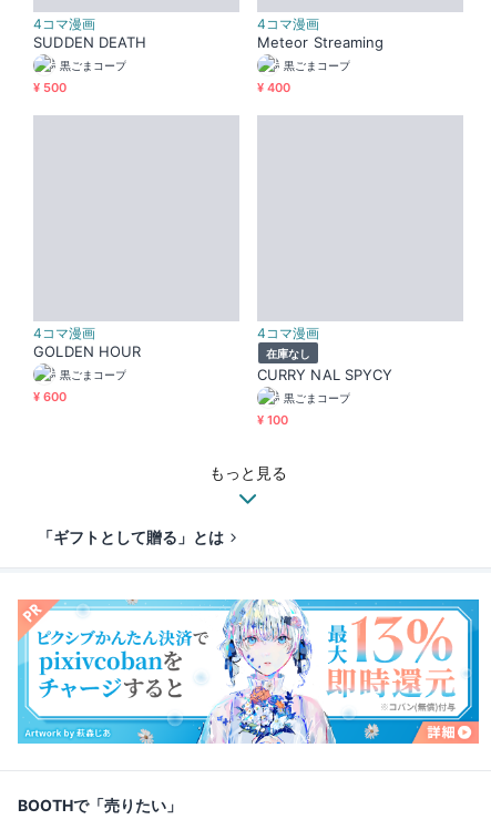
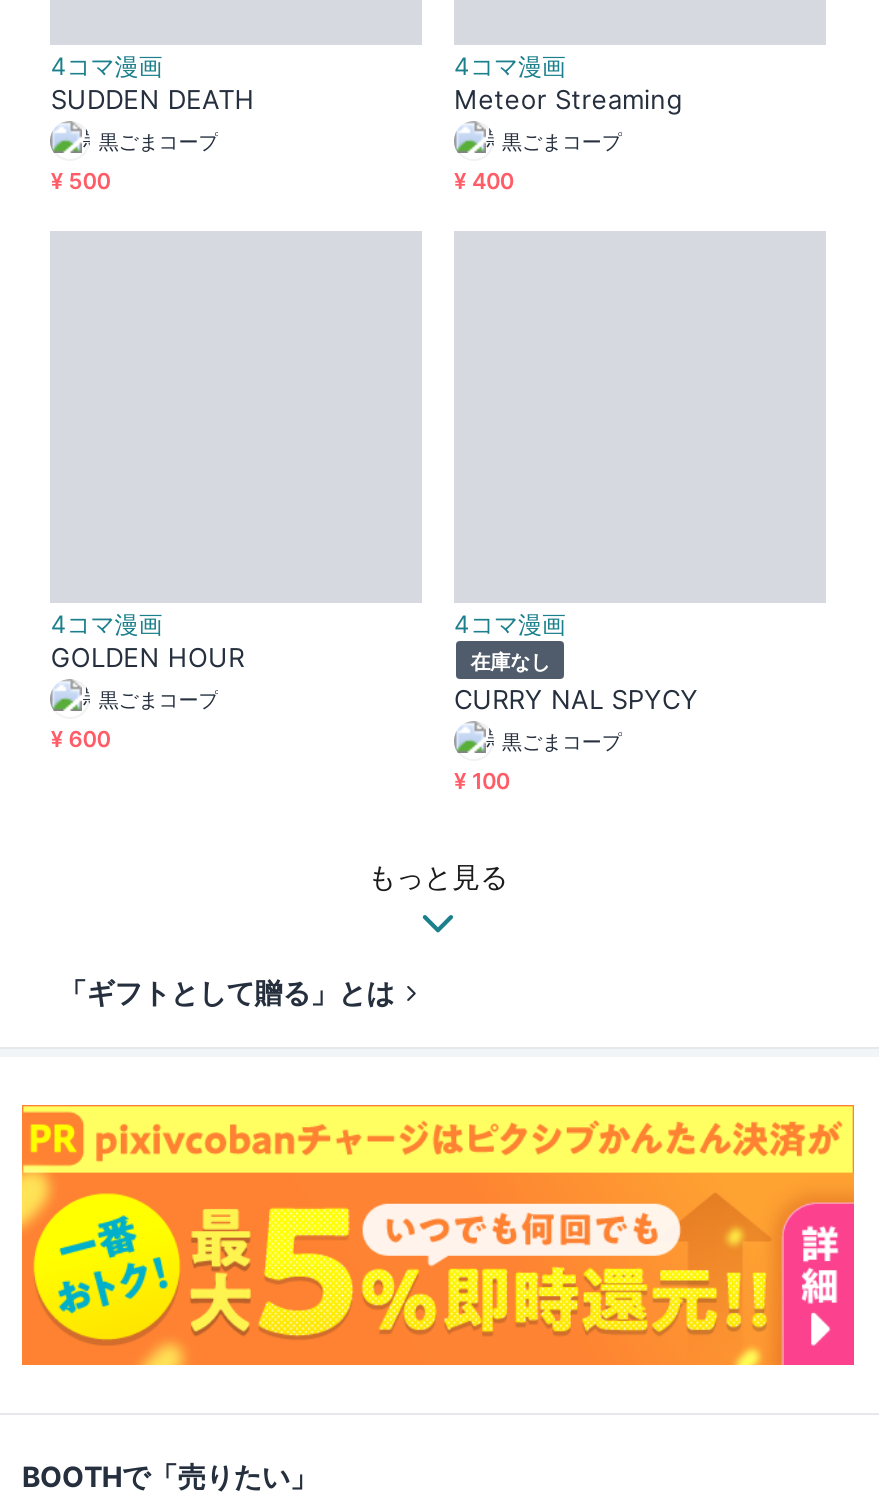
[17,598,480,745] [image] -> [20,1103,856,1367] [image]

